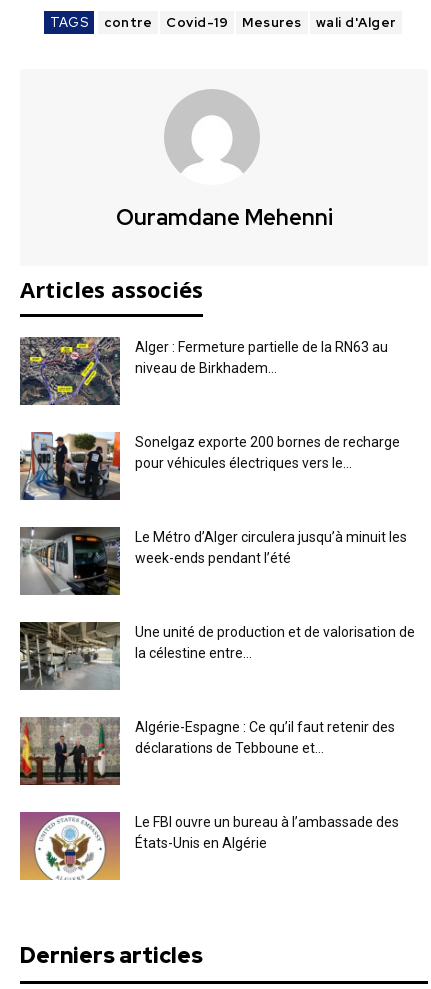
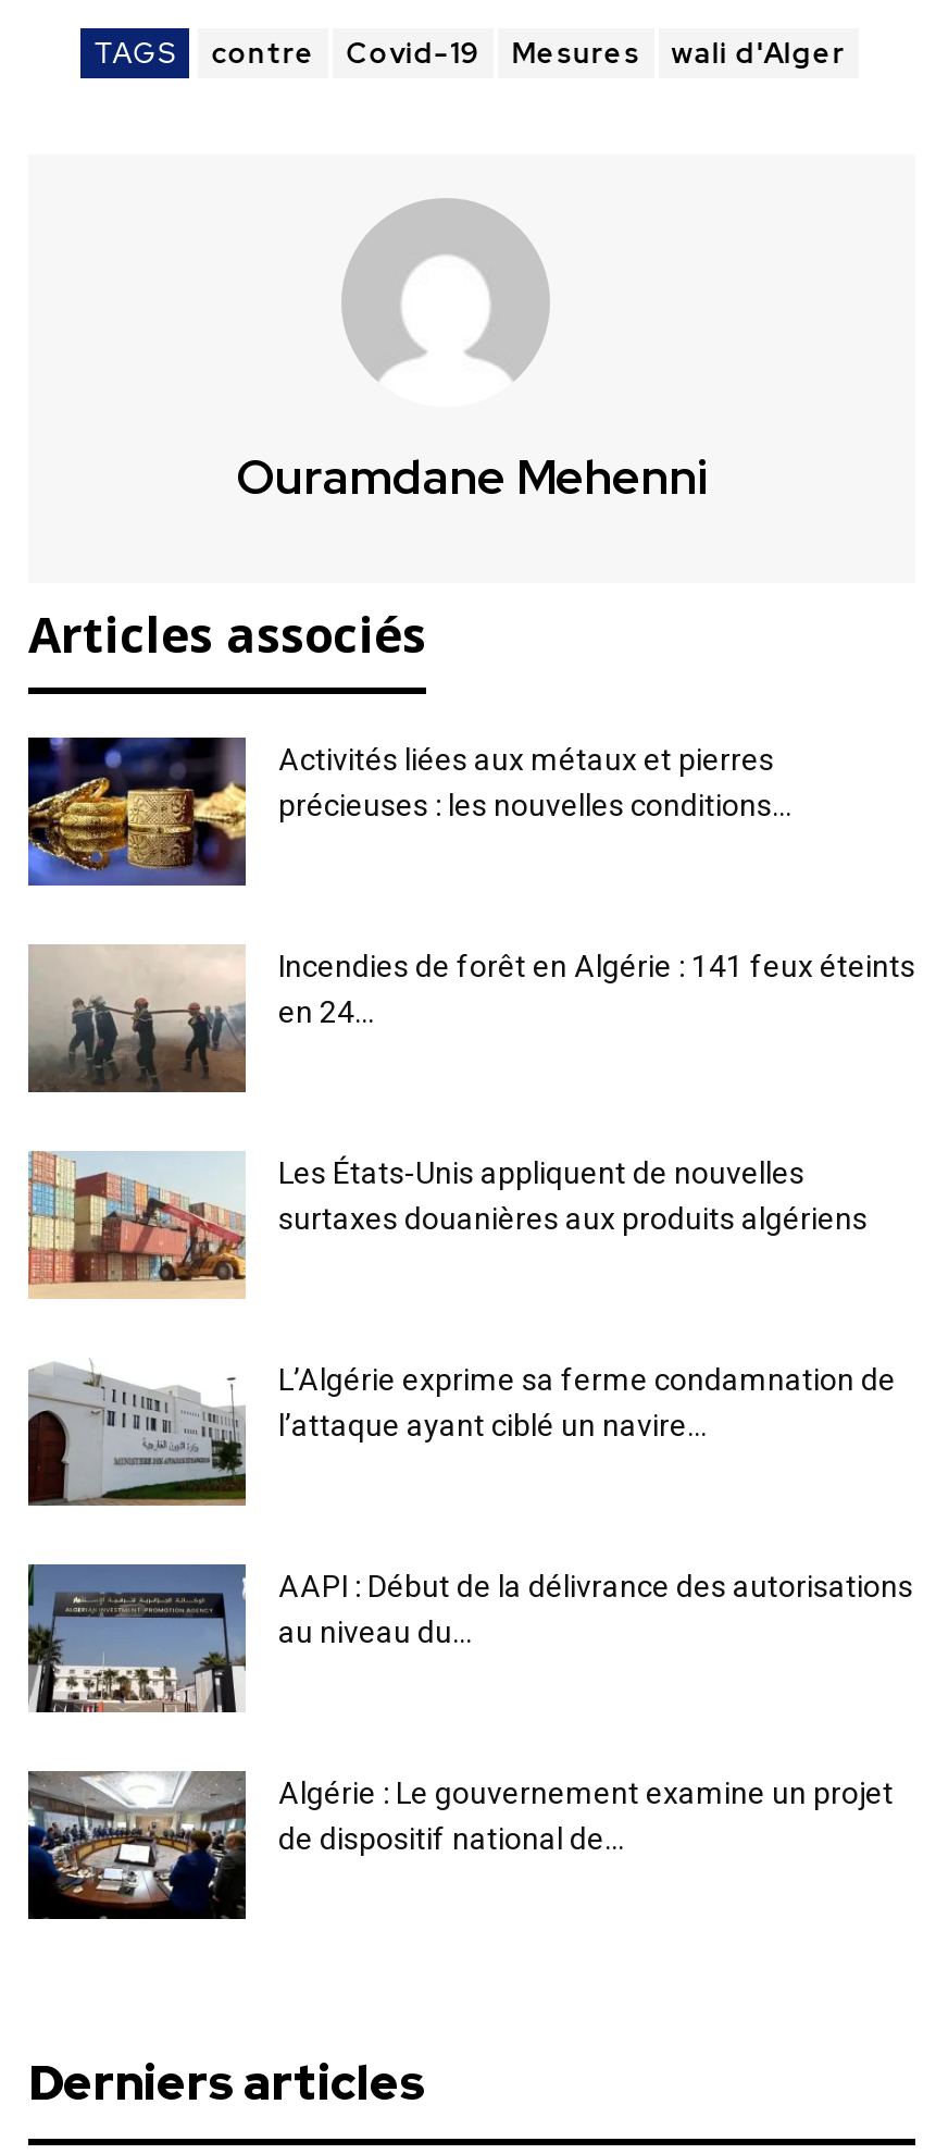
[19,336,388,406] [image] | Alger : Fermeture partielle de la RN63 au | niveau de Birkhadem... -> [26,735,791,888] [image] | Activités liées aux métaux et pierres | précieuses : les nouvelles conditions...
[20,432,400,501] [image] | Sonelgaz exporte 200 bornes de recharge | pour véhicules électriques vers le... -> [28,944,915,1092] [image] | Incendies de forêt en Algérie : 141 feux éteints | en 24...
[19,526,407,596] [image] | Le Métro d’Alger circulera jusqu’à minuit les | week-ends pendant l’été -> [28,1151,868,1299] [image] | Les États-Unis appliquent de nouvelles | surtaxes douanières aux produits algériens
[19,621,415,690] [image] | Une unité de production et de valorisation de | la célestine entre... -> [26,1358,896,1506] [image] | L’Algérie exprime sa ferme condamnation de | l’attaque ayant ciblé un navire...
[19,717,395,786] [image] | Algérie-Espagne : Ce qu’il faut retenir des | déclarations de Tebboune et... -> [26,1564,913,1714] [image] | AAPI : Début de la délivrance des autorisations | au niveau du...
[19,812,399,881] [image] | Le FBI ouvre un bureau à l’ambassade des | États-Unis en Algérie -> [26,1771,894,1921] [image] | Algérie : Le gouvernement examine un projet | de dispositif national de...

